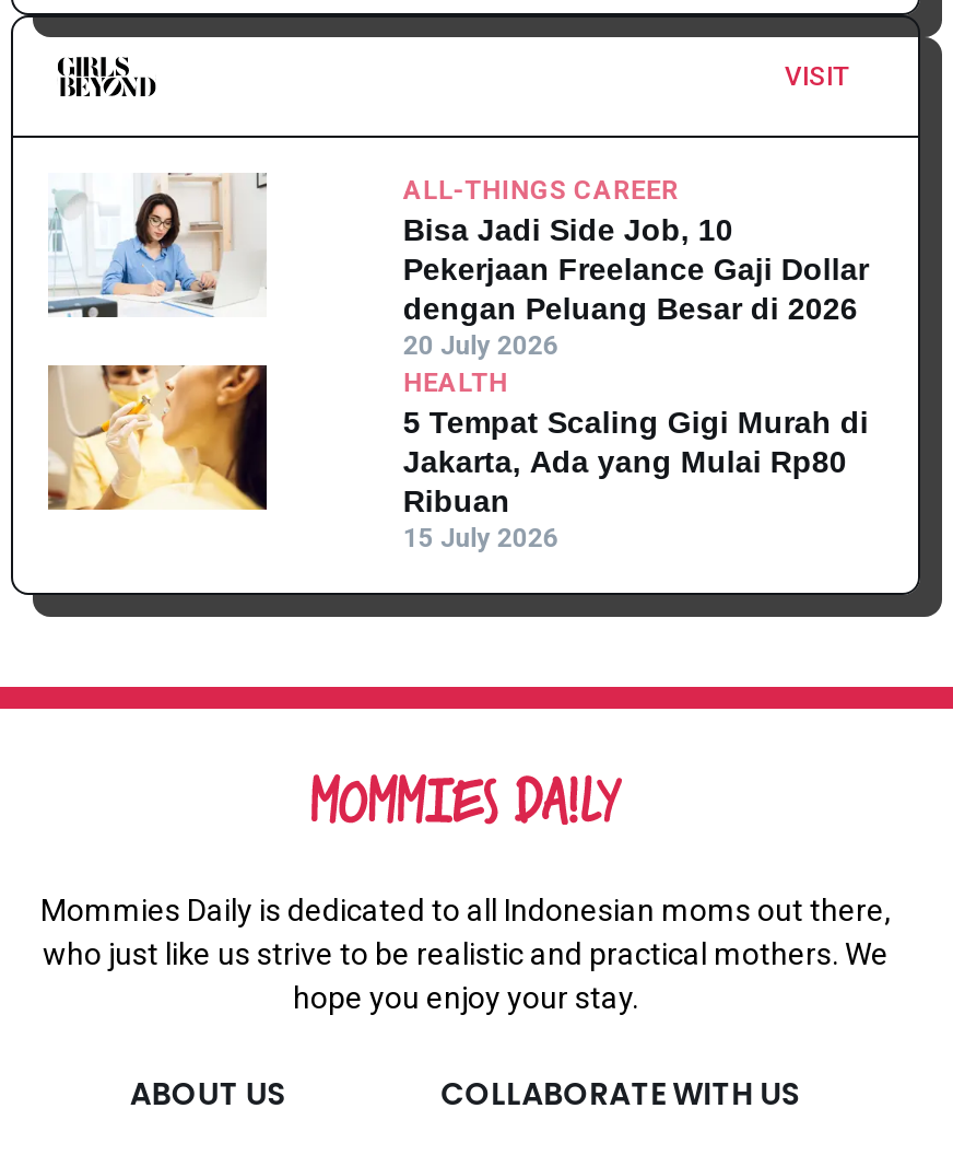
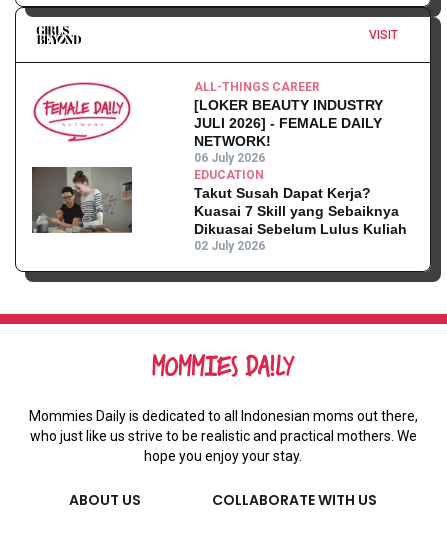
[46,173,269,319] [image] -> [32,80,132,145] [image]
[403,213,869,555] Bisa Jadi Side Job, 10 | Pekerjaan Freelance Gaji Dollar | dengan Peluang Besar di 2026 | 20 July 2026 | HEALTH | 5 Tempat Scaling Gigi Murah di | Jakarta, Ada yang Mulai Rp80 | Ribuan | 15 July 2026 -> [194,97,407,253] [LOKER BEAUTY INDUSTRY | JULI 2026] - FEMALE DAILY | NETWORK! | 06 July 2026 | EDUCATION | Takut Susah Dapat Kerja? | Kuasai 7 Skill yang Sebaiknya | Dikuasai Sebelum Lulus Kuliah | 02 July 2026
[46,363,269,512] [image] -> [31,166,133,234] [image]

